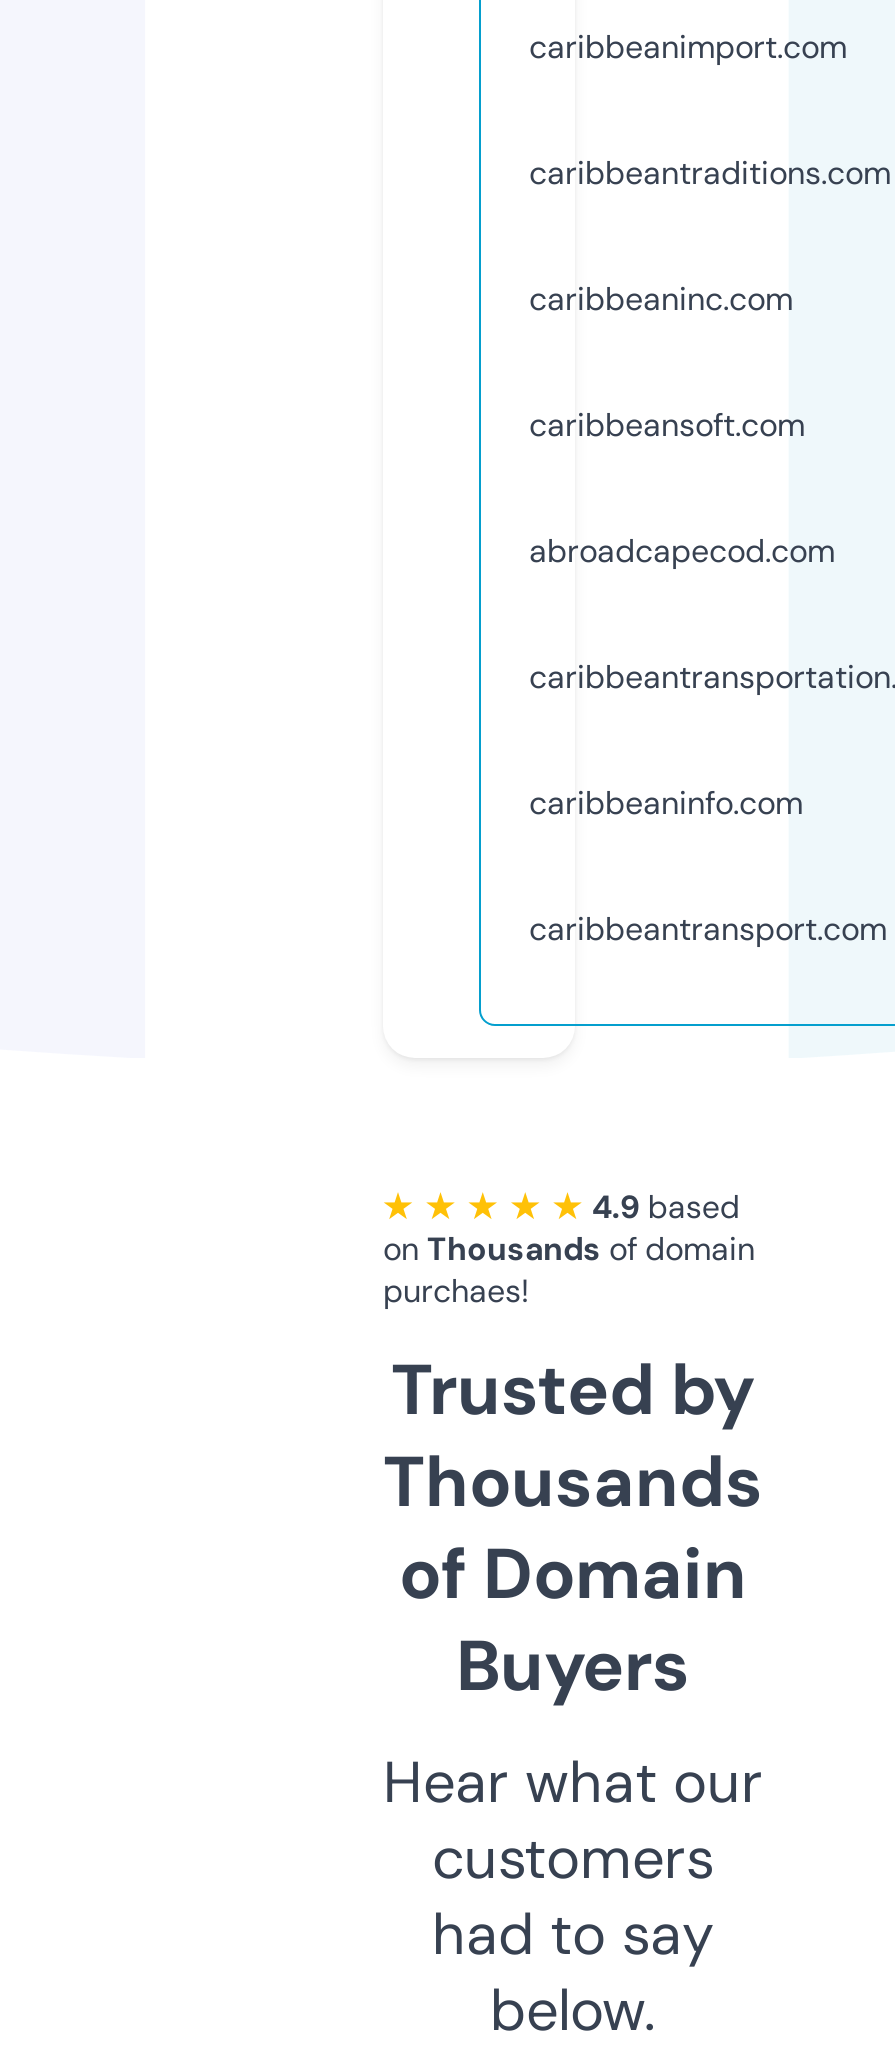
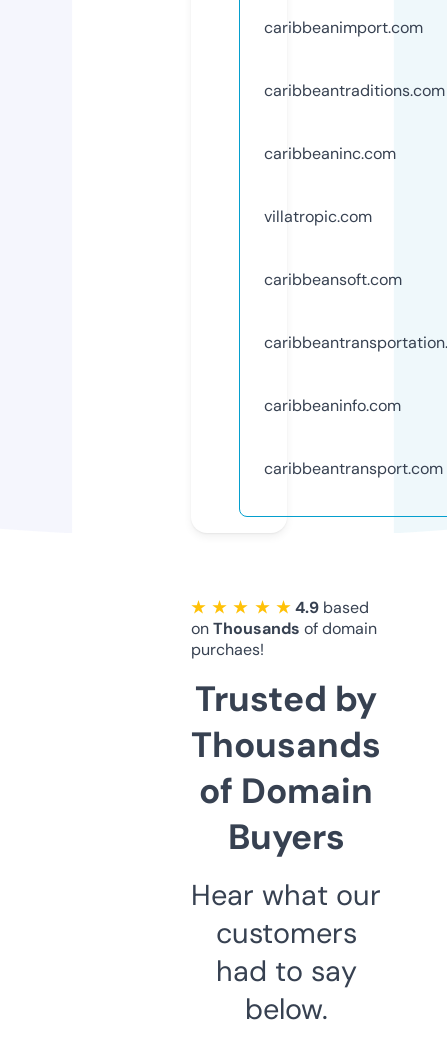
none -> [264,206,372,227] villatropic.com
moved [529,404,805,446] -> [264,269,402,290]: caribbeansoft.com
[529,530,835,572] abroadcapecod.com -> none

